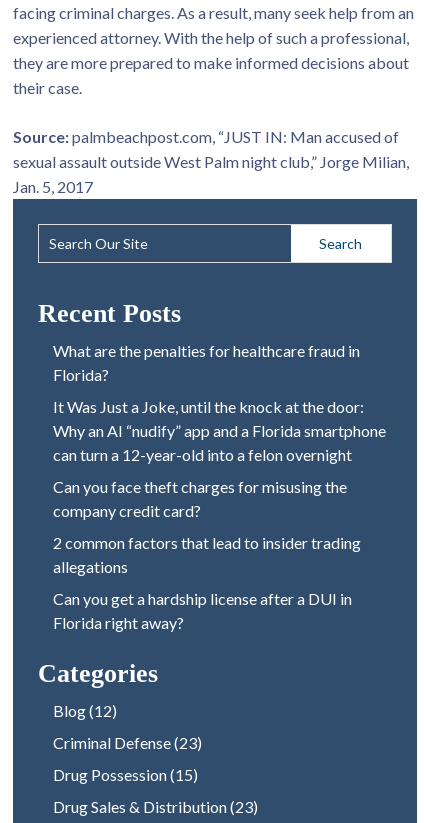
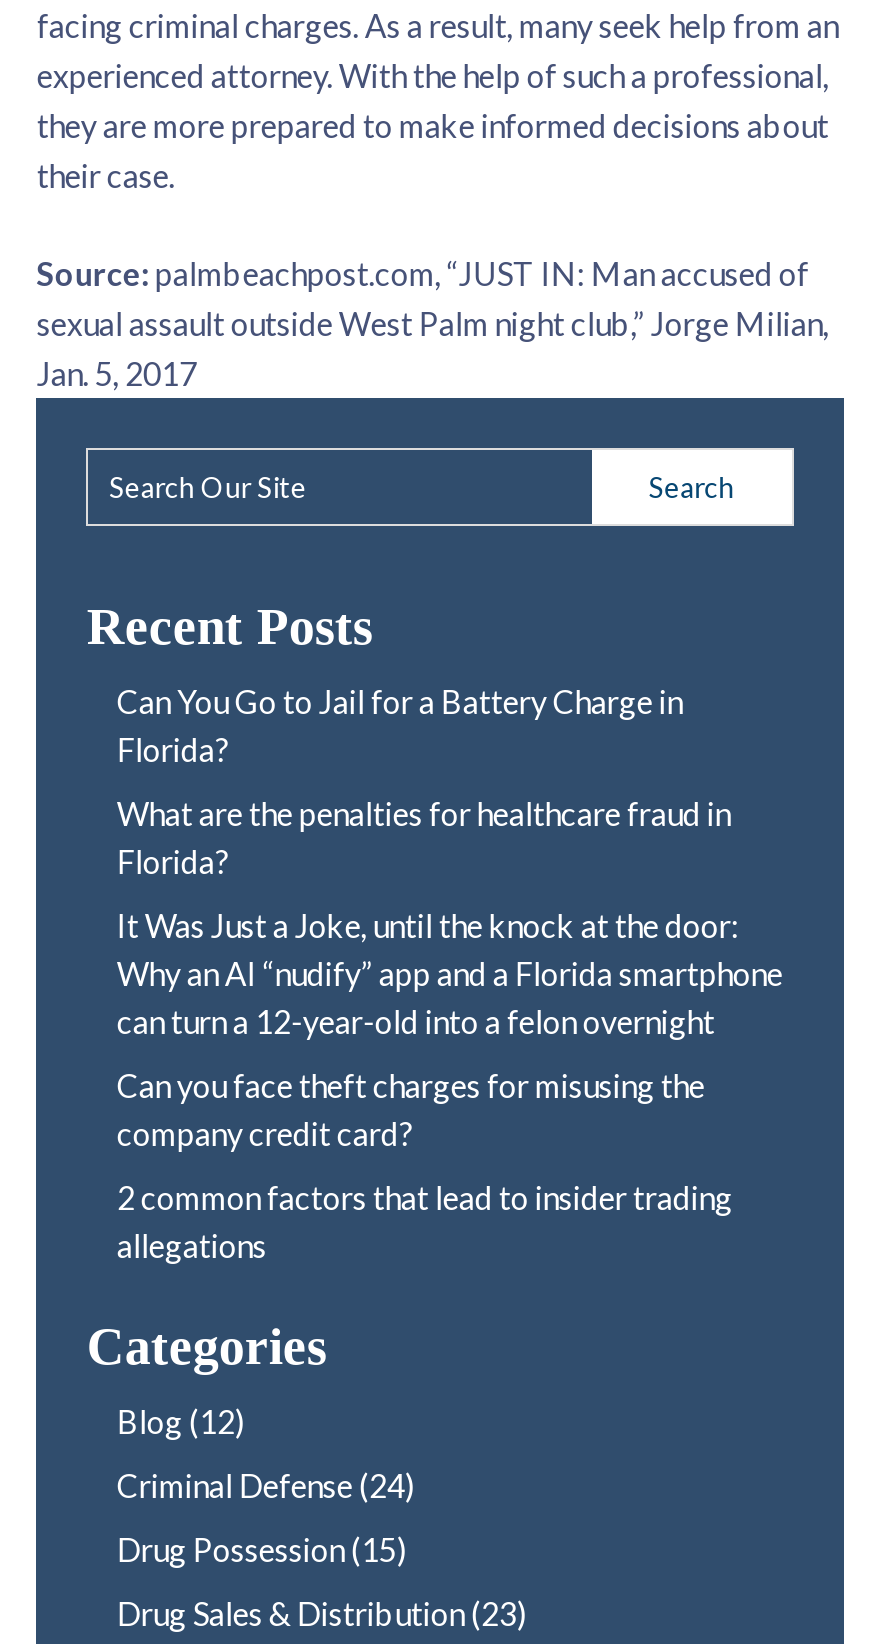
none -> [117,683,683,769] Can You Go to Jail for a Battery Charge in | Florida?
moved [53,341,386,576] -> [117,795,783,1265]: What are the penalties for healthcare fraud in | Florida? | It Was Just a Joke, until the knock at the door: | ... | 2 common factors that lead to insider trading | allegations
[53,589,352,632] Can you get a hardship license after a DUI in | Florida right away? -> none
[53,733,202,752] Criminal Defense (23) -> [117,1467,415,1505] Criminal Defense (24)

